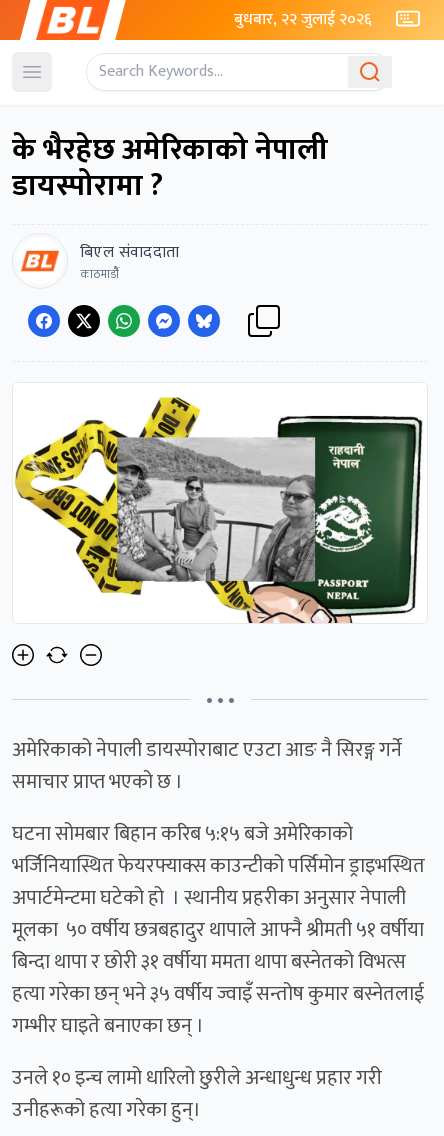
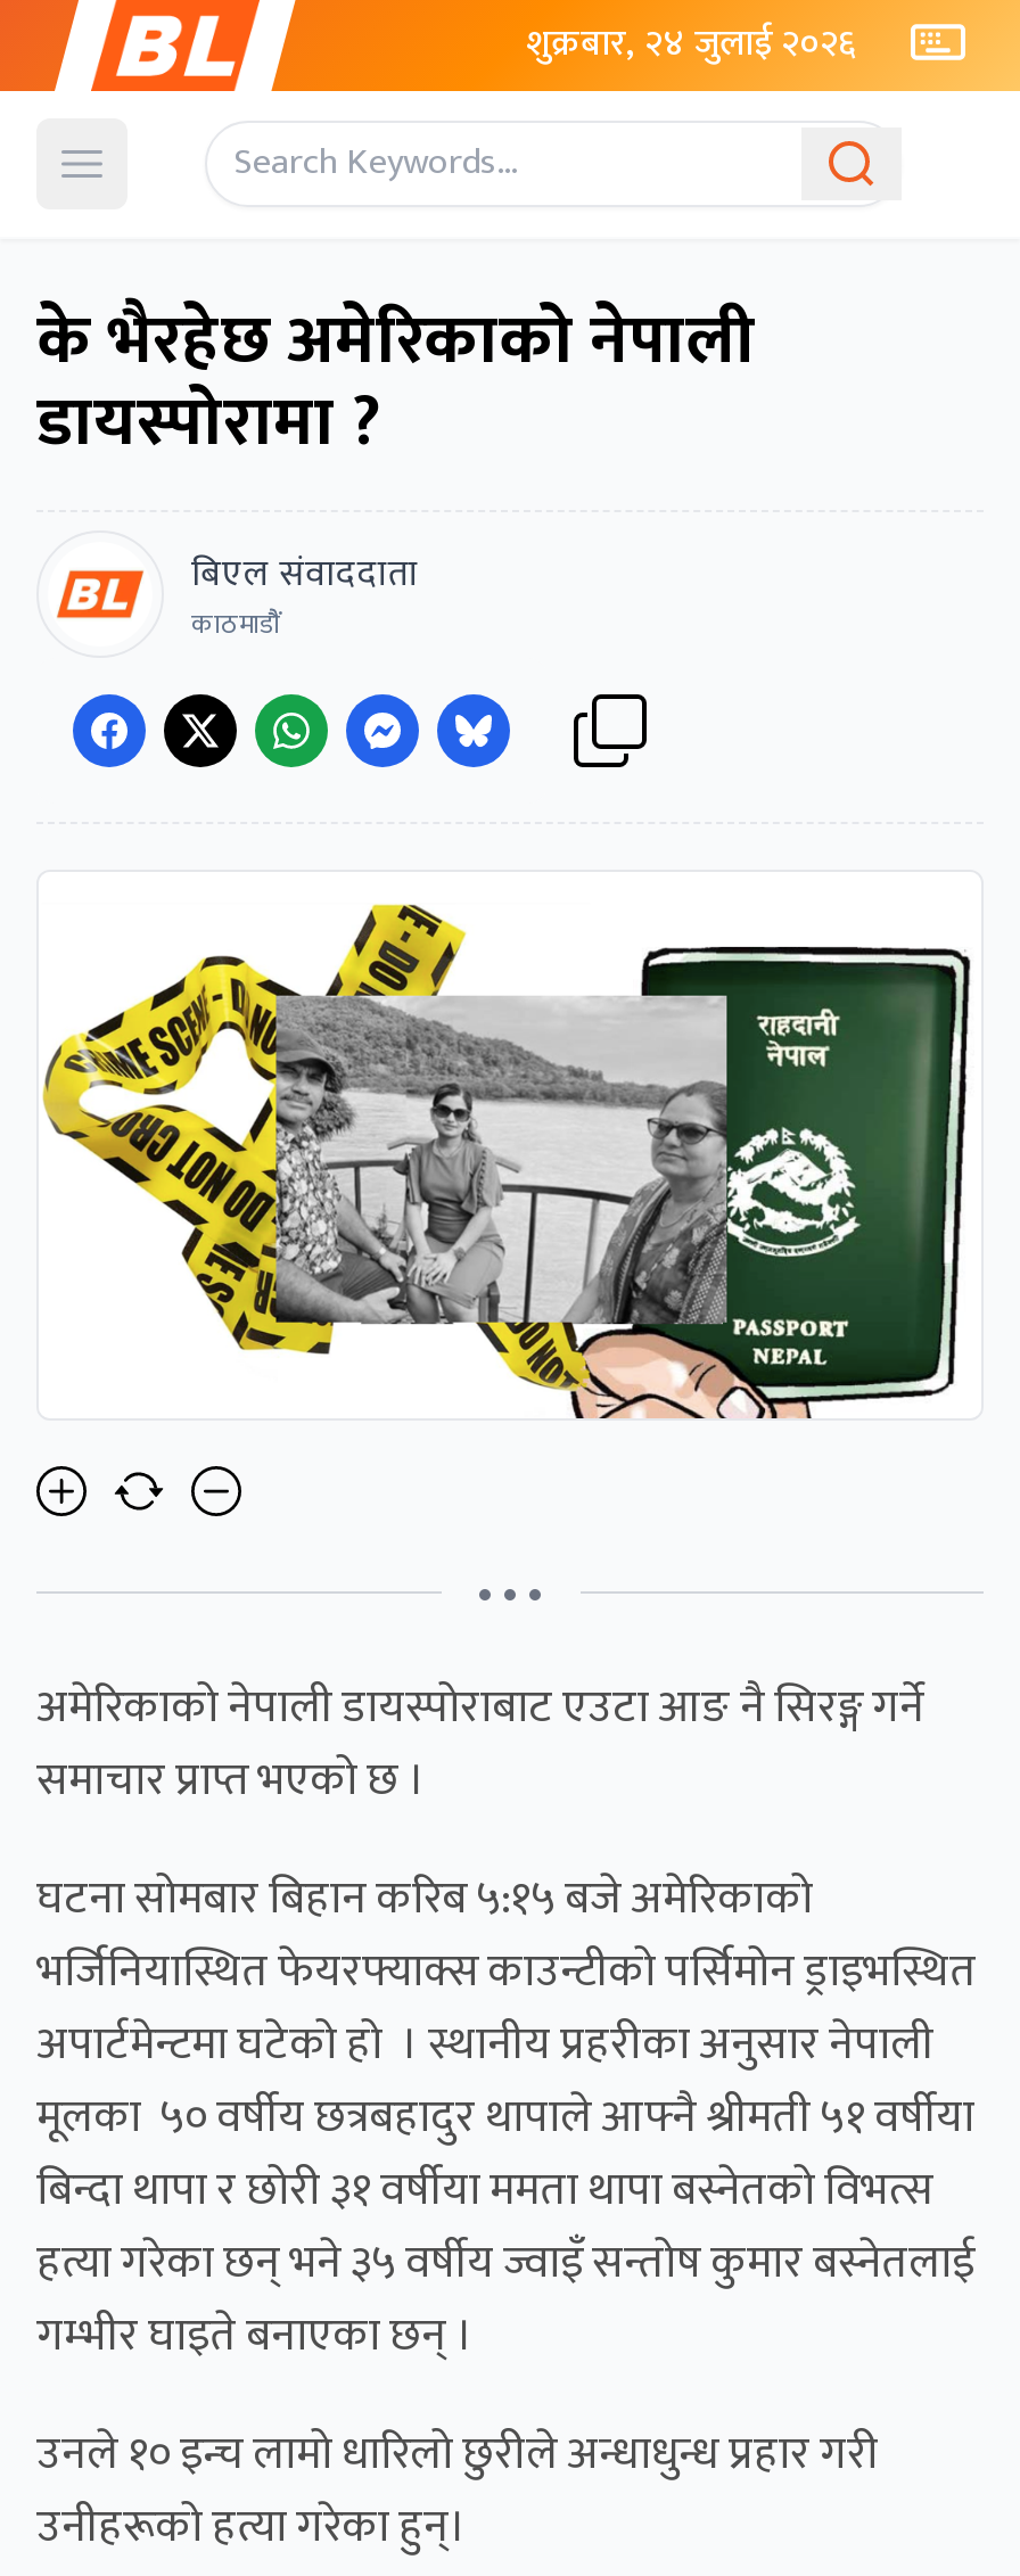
[234,6,372,33] बुधबार, २२ जुलाई २०२६ -> [526,14,856,75] शुक्रबार, २४ जुलाई २०२६

